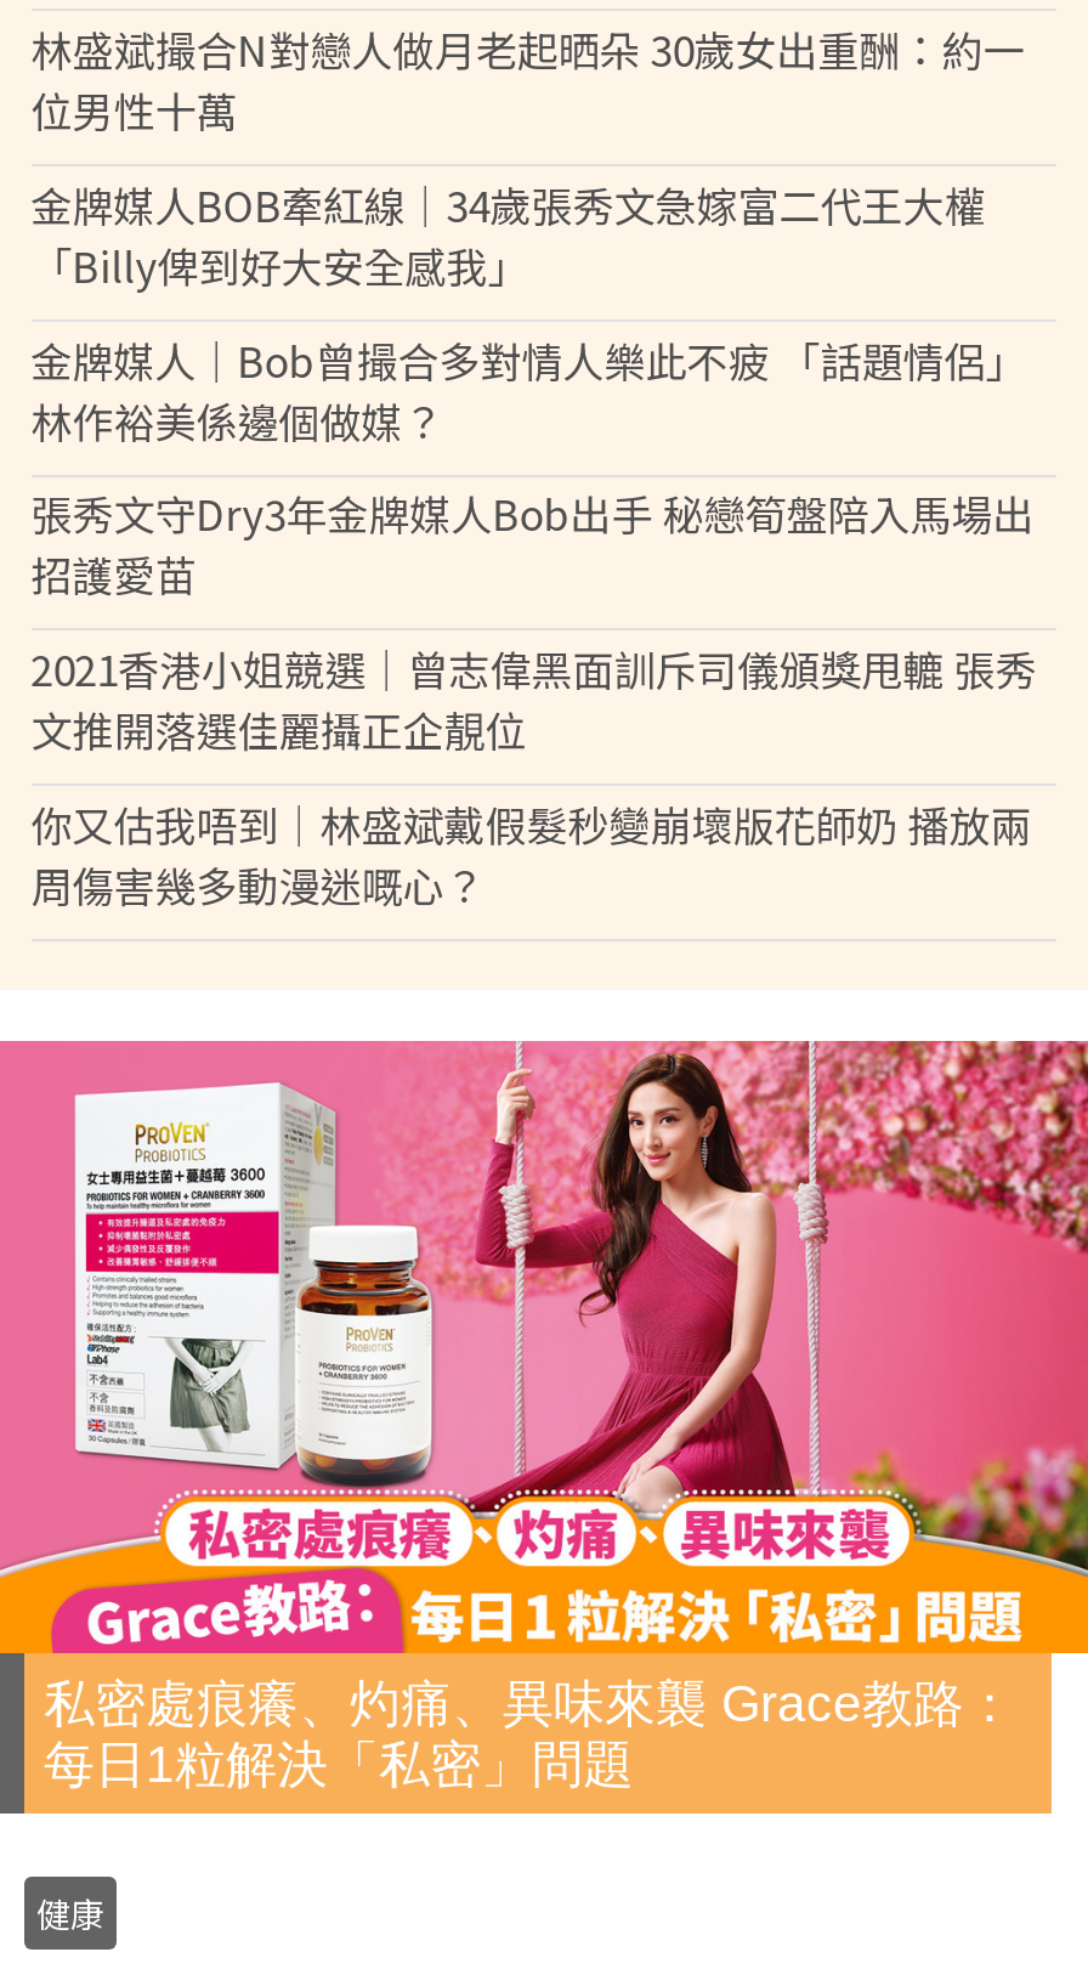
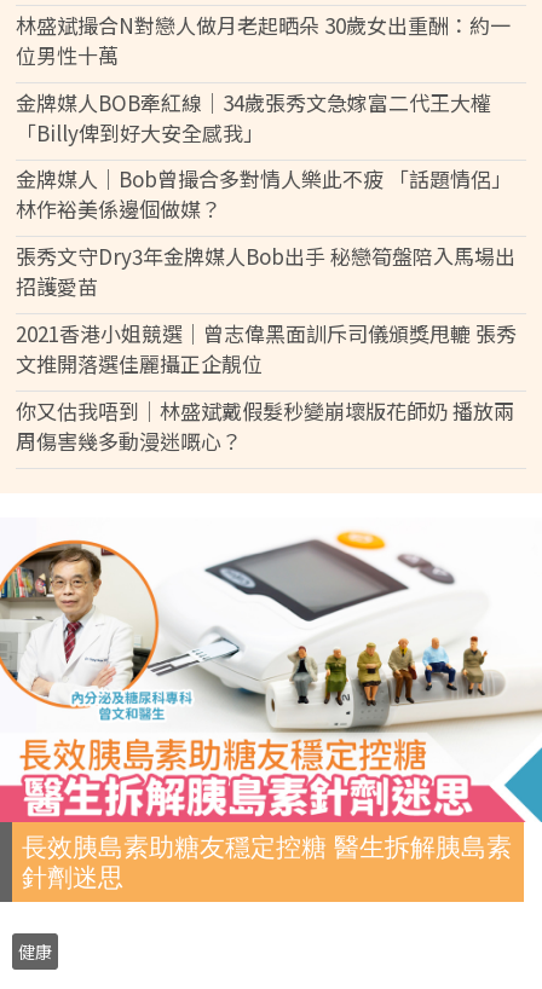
[7,1039,1081,1788] [image] | 私密處痕癢、灼痛、異味來襲 Grace教路： | 每日1粒解決「私密」問題 -> [4,519,538,891] [image] | 長效胰島素助糖友穩定控糖 醫生拆解胰島素 | 針劑迷思

